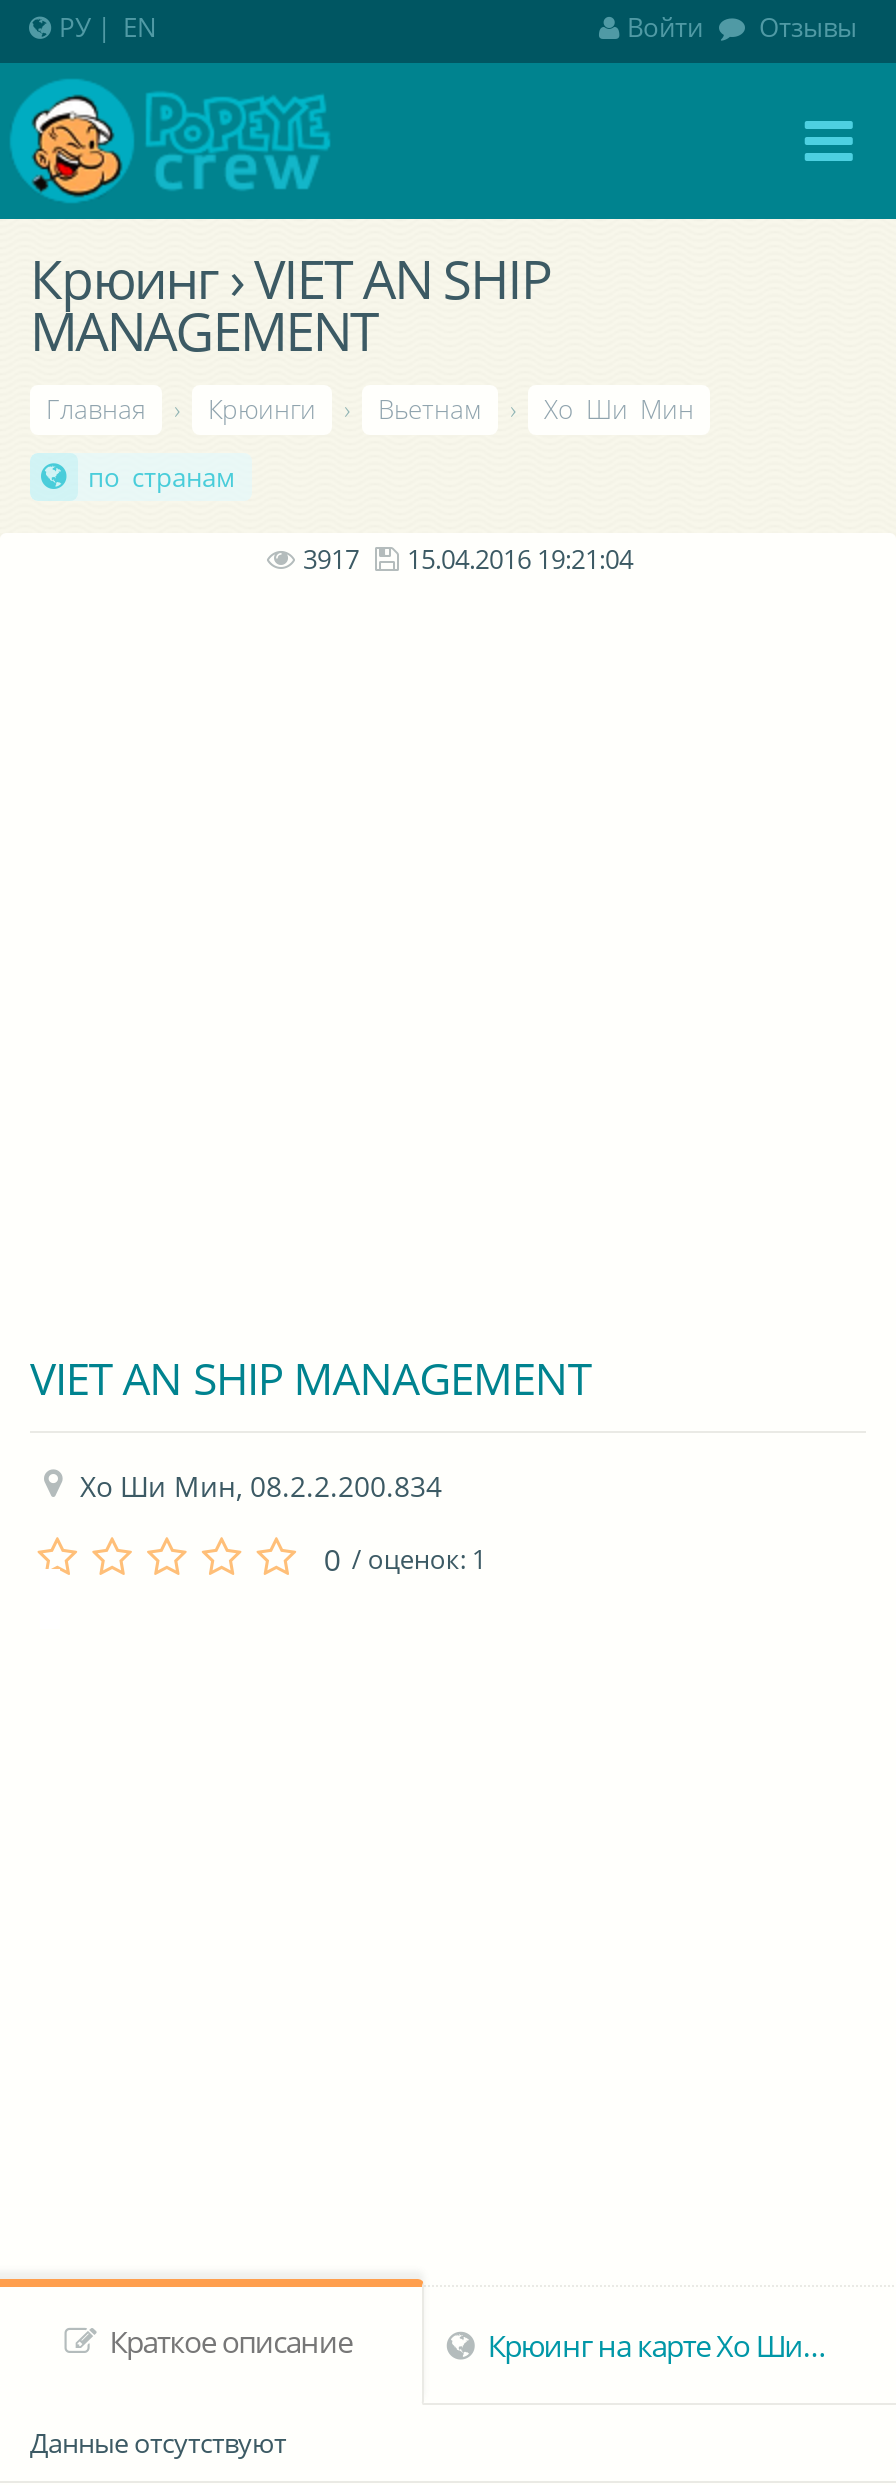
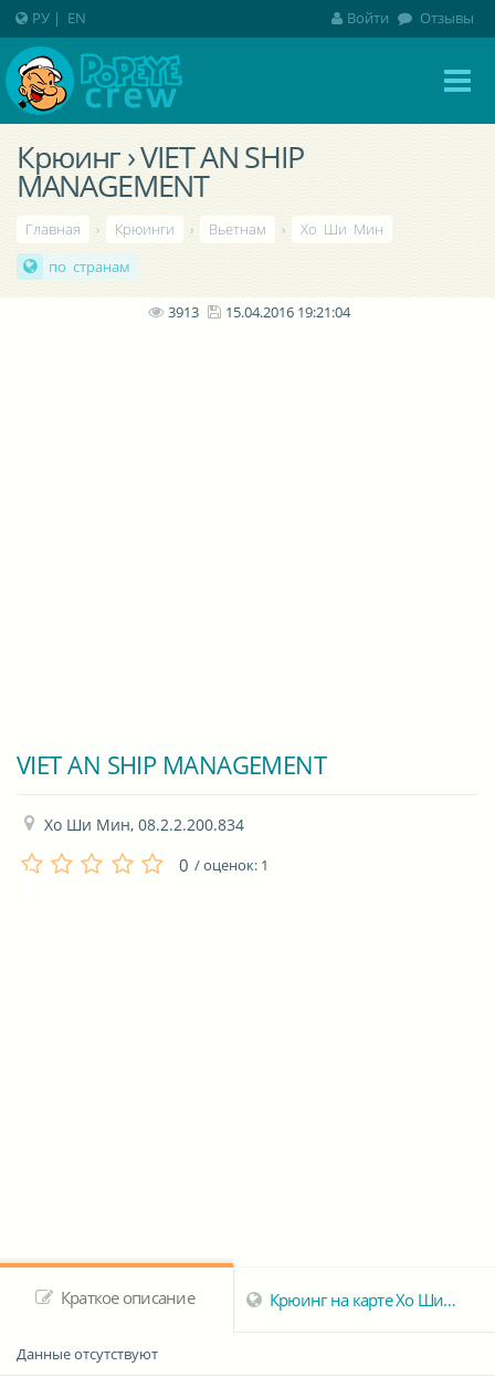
[303,541,633,577] 3917 15.04.2016 19:21:04 -> [167,302,350,322] 3913 15.04.2016 19:21:04

